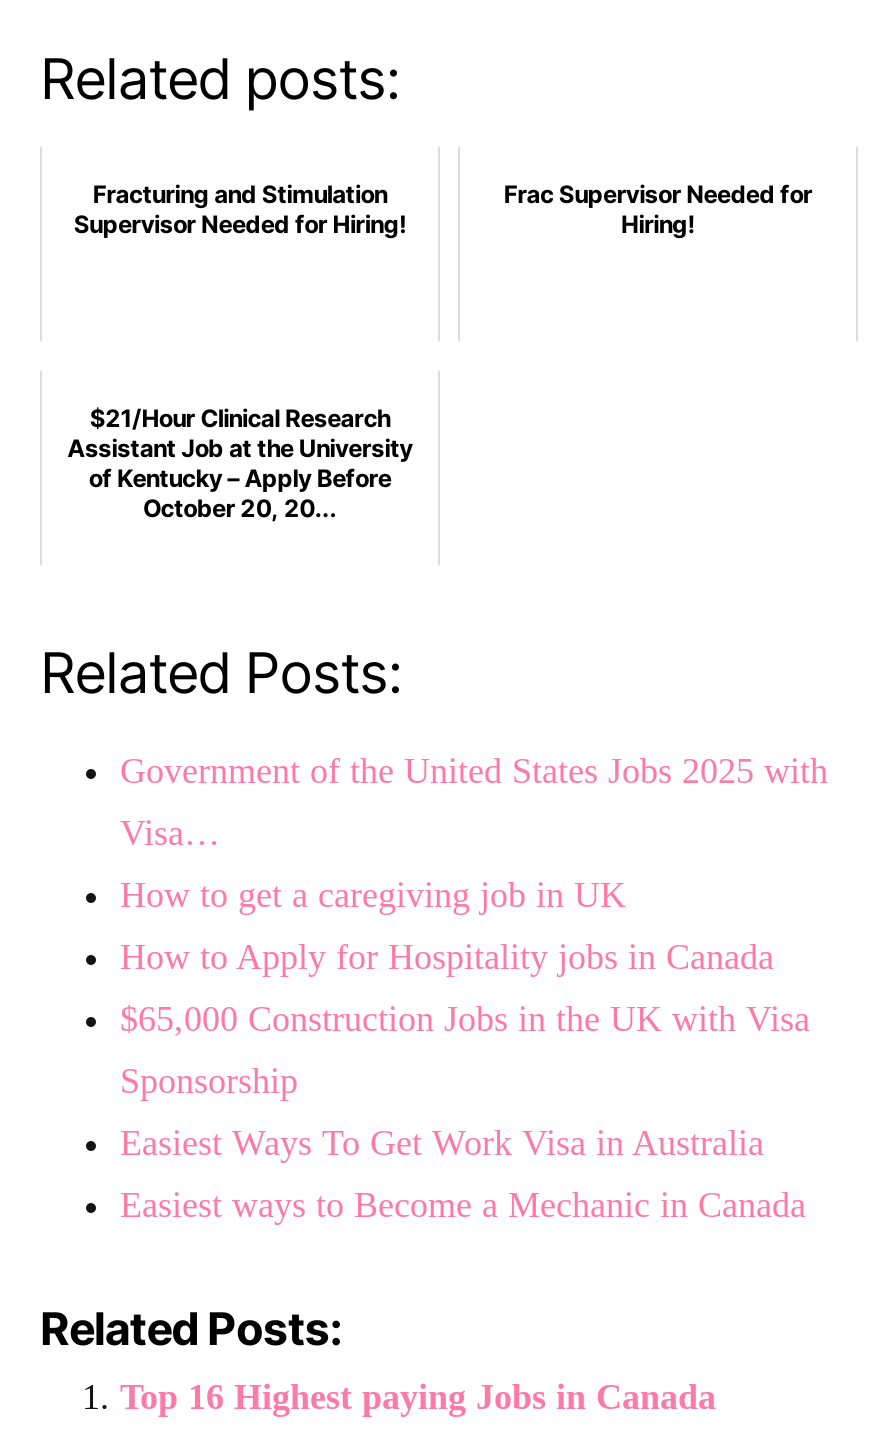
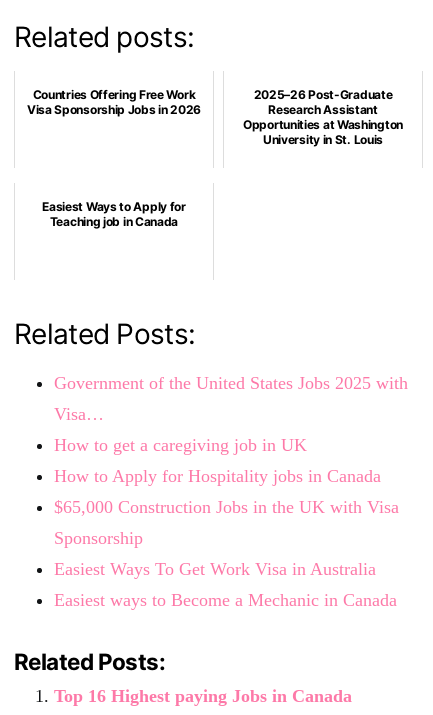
[74,179,406,239] Fracturing and Stimulation | Supervisor Needed for Hiring! -> [27,87,201,117] Countries Offering Free Work | Visa Sponsorship Jobs in 2026
[504,179,812,239] Frac Supervisor Needed for | Hiring! -> [243,87,403,147] 2025–26 Post-Graduate | Research Assistant | Opportunities at Washington | University in St. Louis
[67,403,413,523] $21/Hour Clinical Research | Assistant Job at the University | of Kentucky – Apply Before | October 20, 20... -> [42,199,186,229] Easiest Ways to Apply for | Teaching job in Canada

